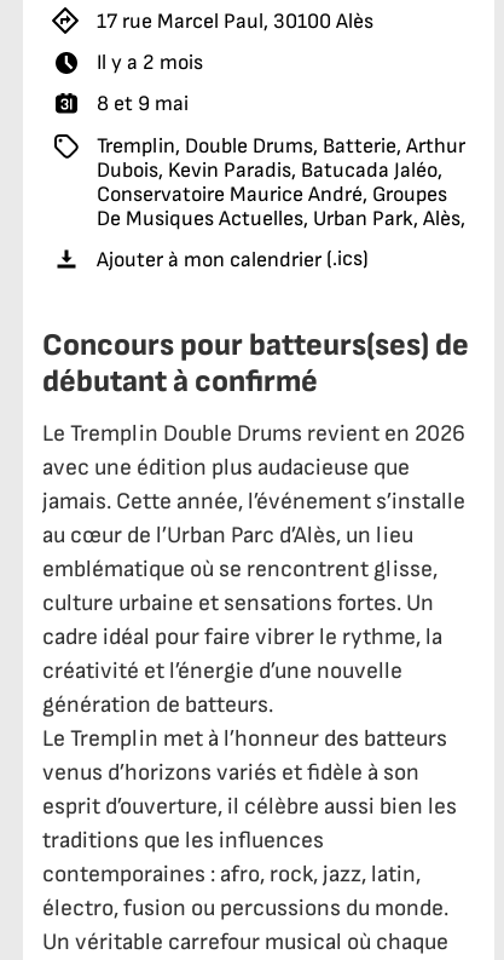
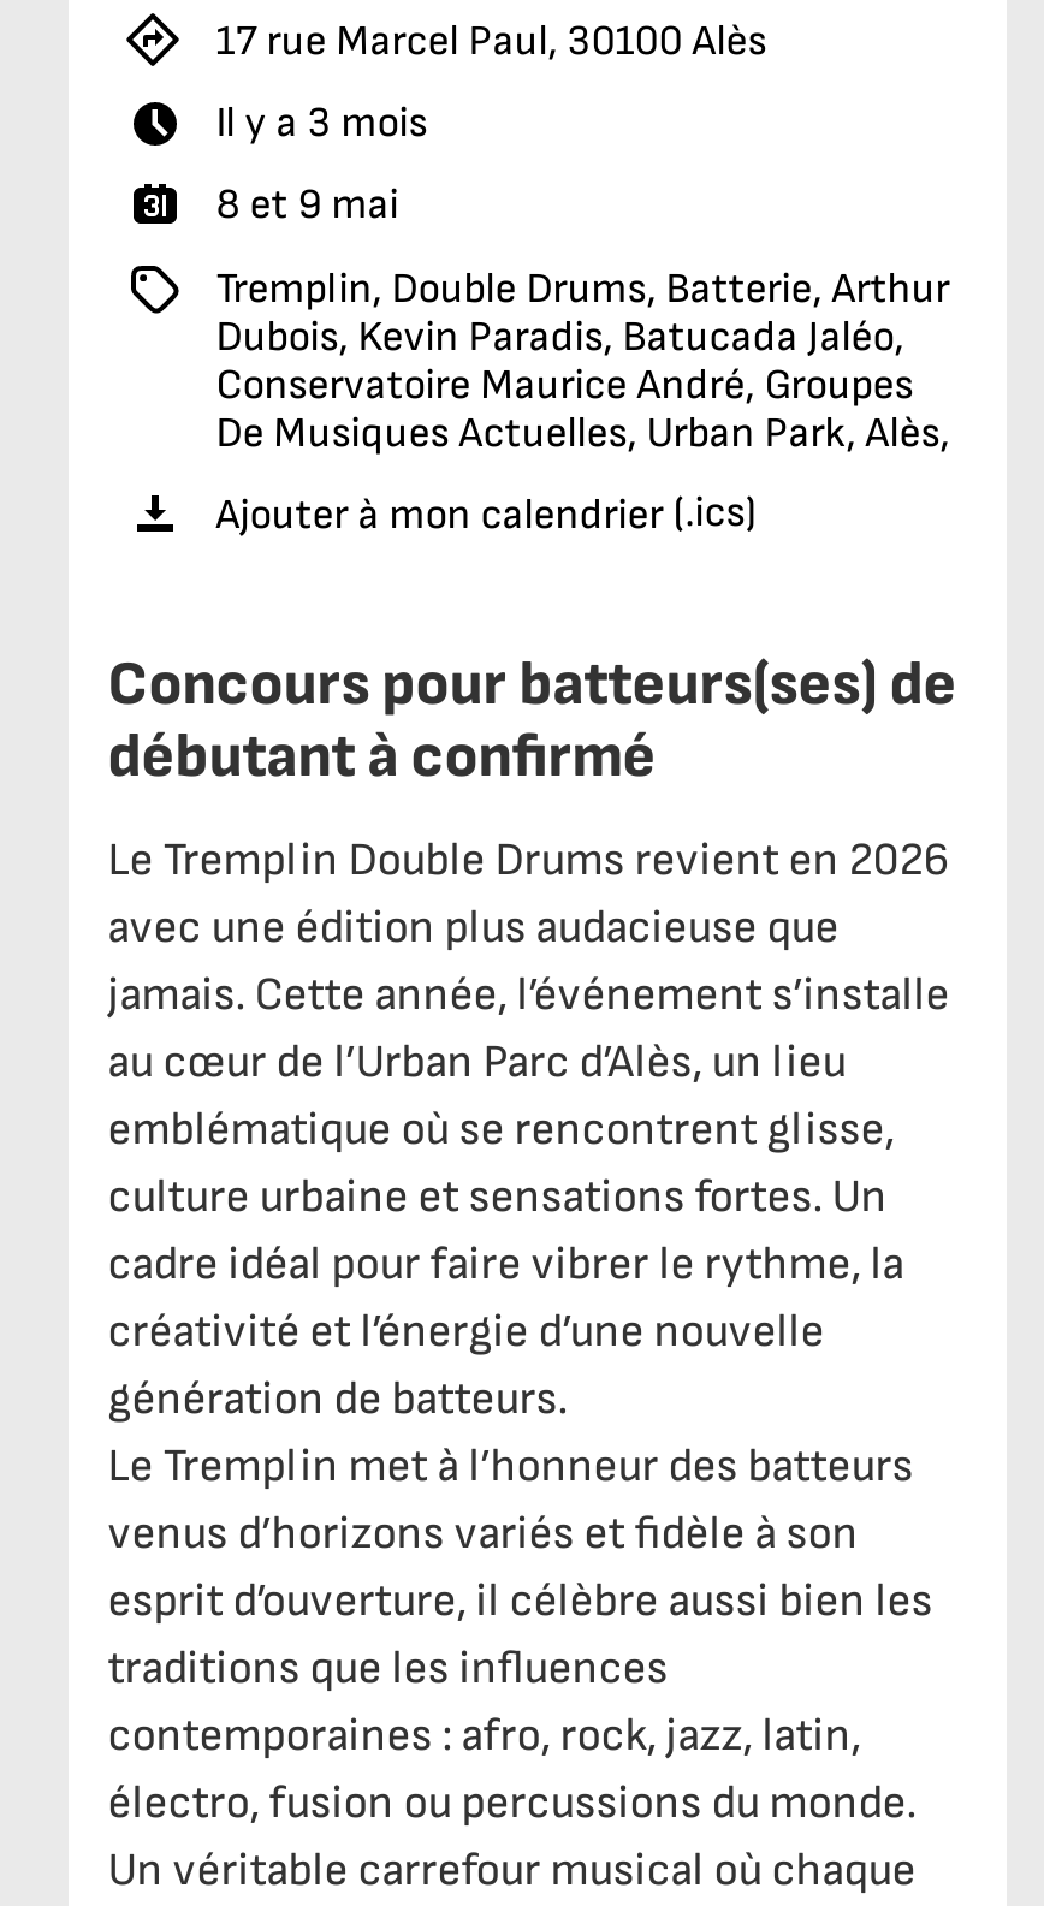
[97,49,203,75] Il y a 2 mois -> [216,96,427,147] Il y a 3 mois

